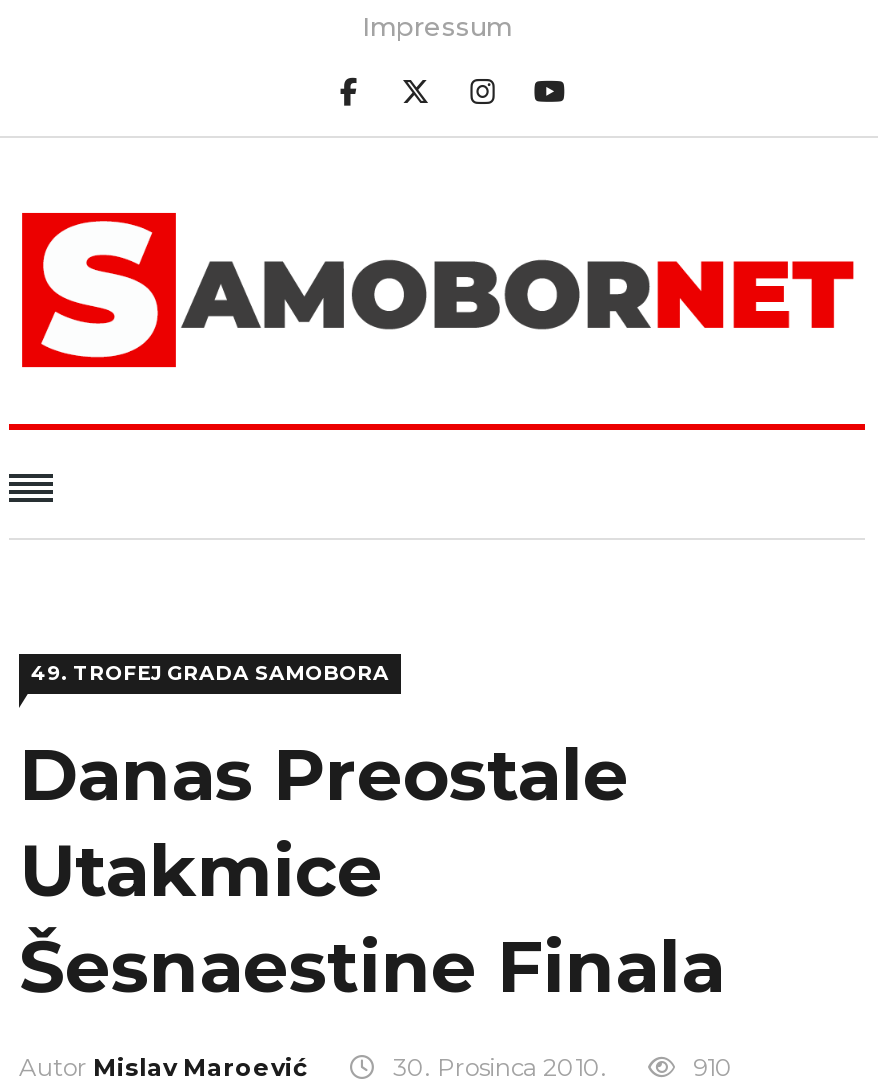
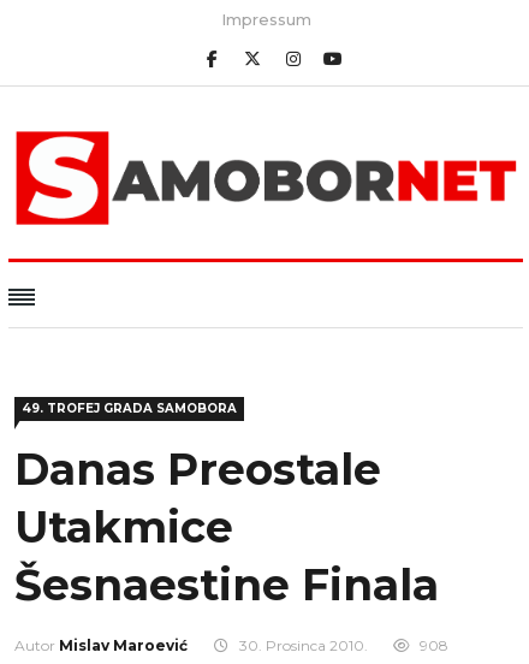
[687,1051,733,1081] 910 -> [416,636,448,654] 908

